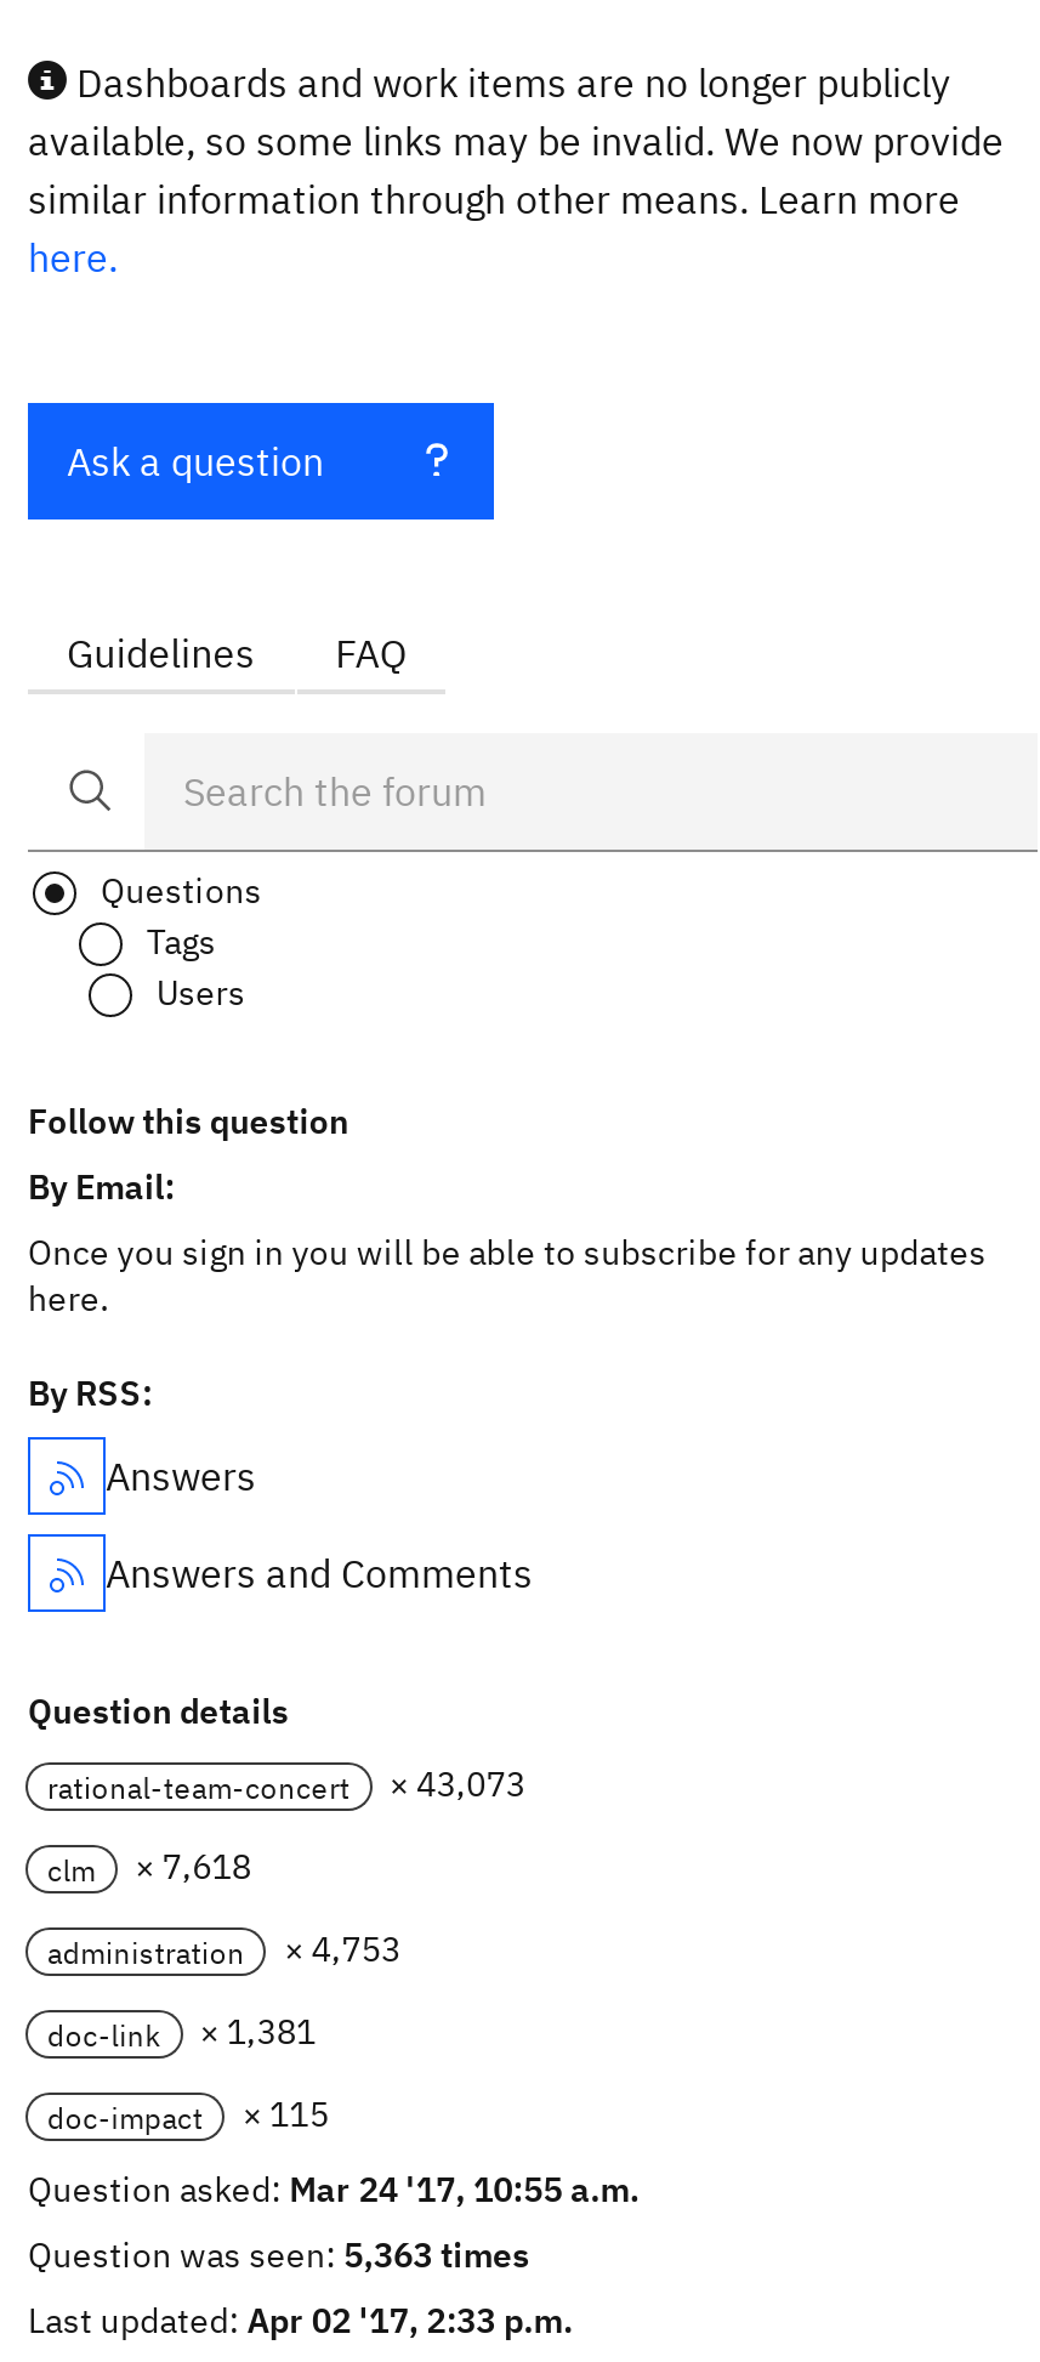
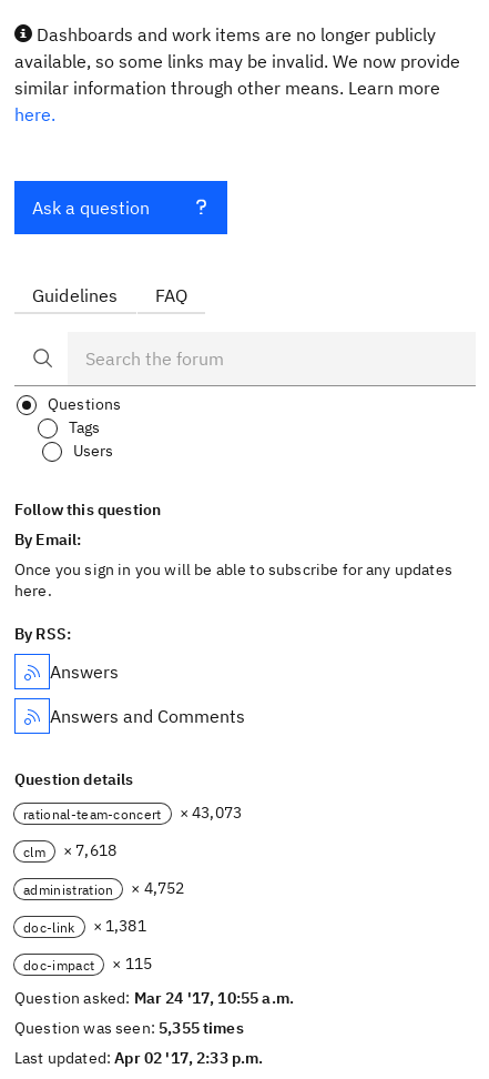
[47,1928,401,1971] administration × 4,753 -> [23,878,185,898] administration × 4,752
[28,2233,530,2277] Question was seen: 5,363 times -> [14,1018,244,1038] Question was seen: 5,355 times

